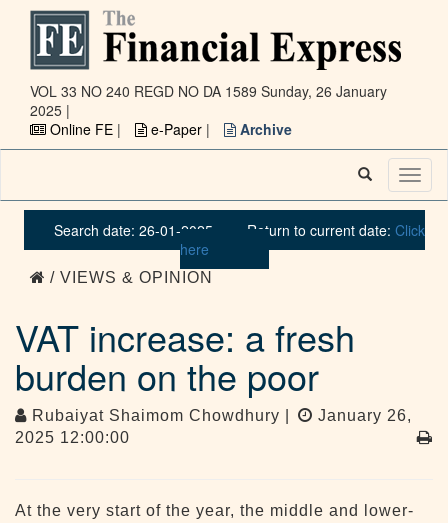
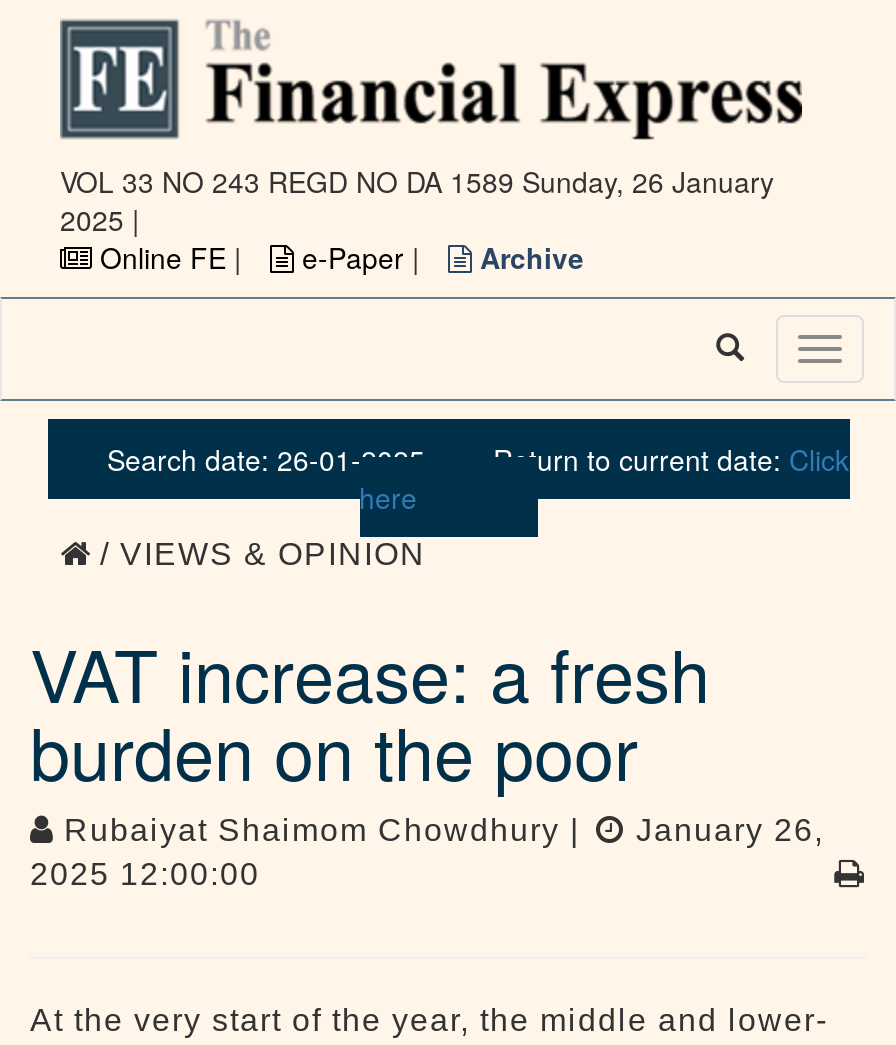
[30,81,387,101] VOL 33 NO 240 REGD NO DA 1589 Sunday, 26 January -> [60,161,774,201] VOL 33 NO 243 REGD NO DA 1589 Sunday, 26 January

